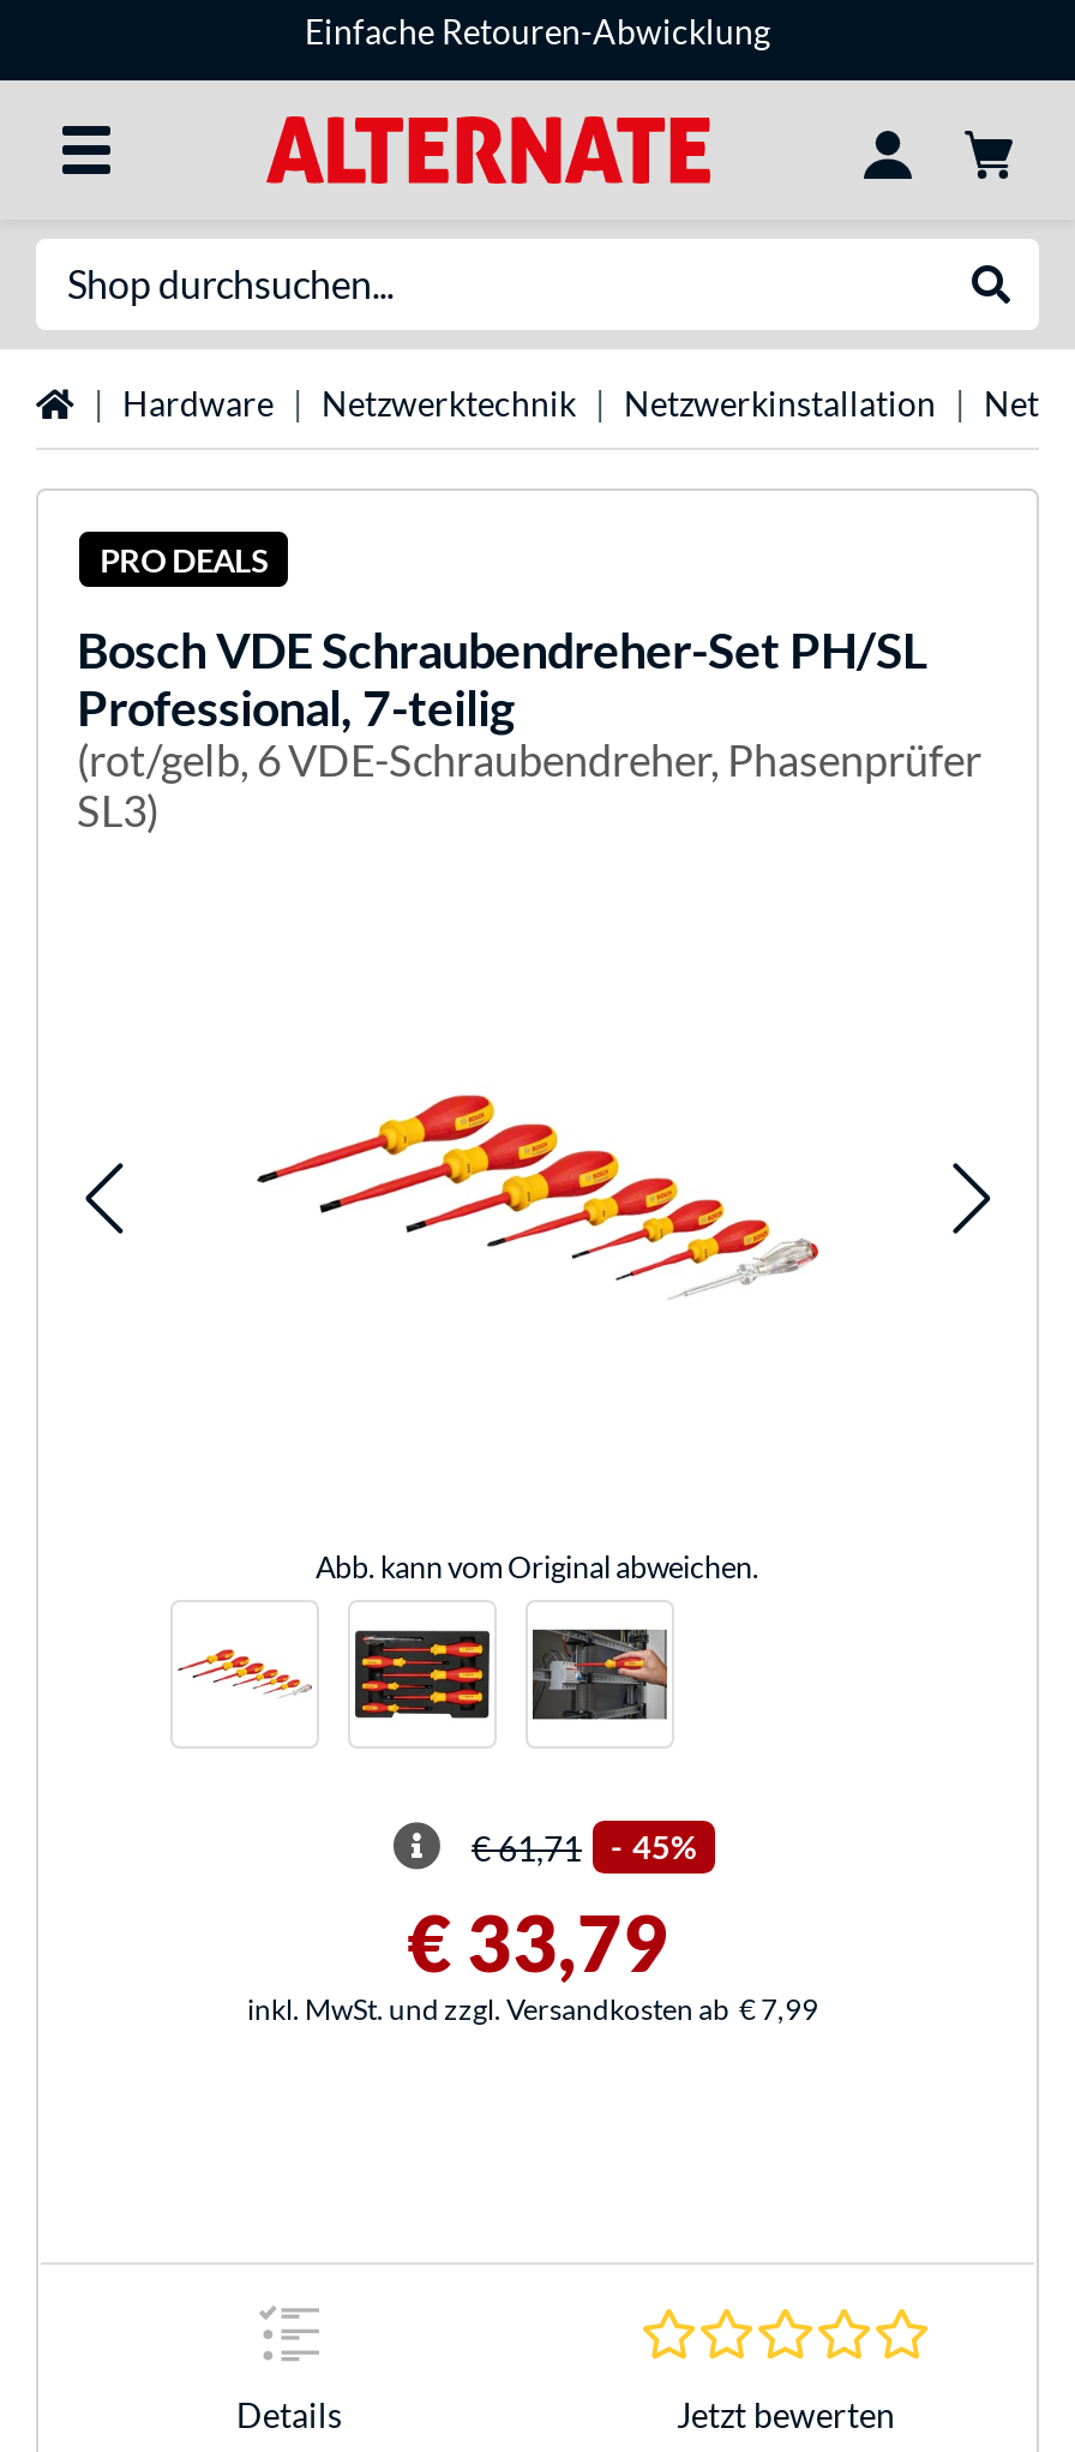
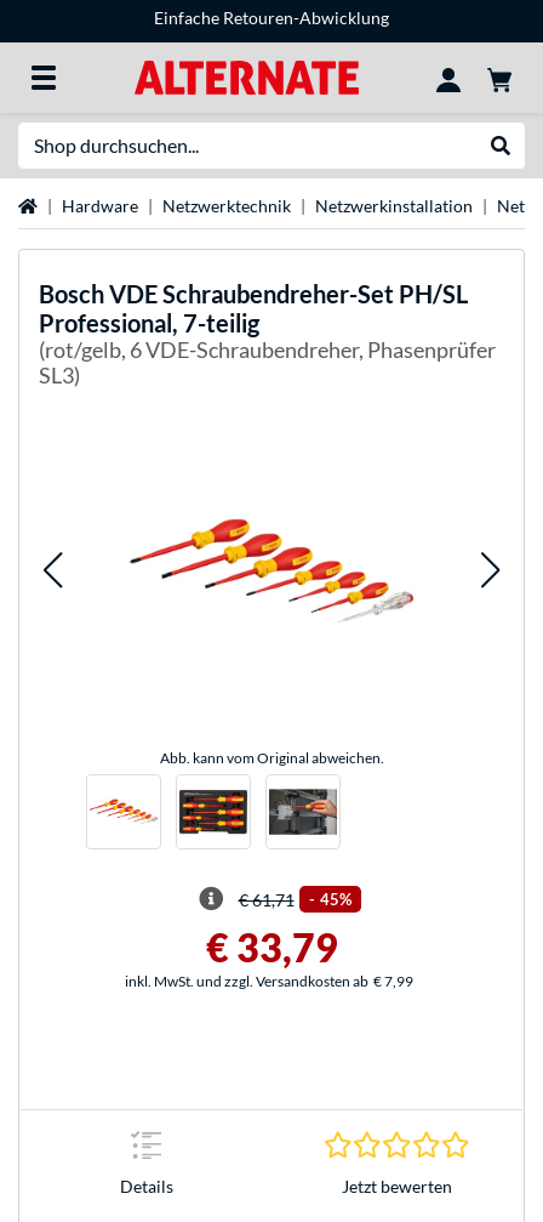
[100,540,268,579] PRO DEALS -> none

